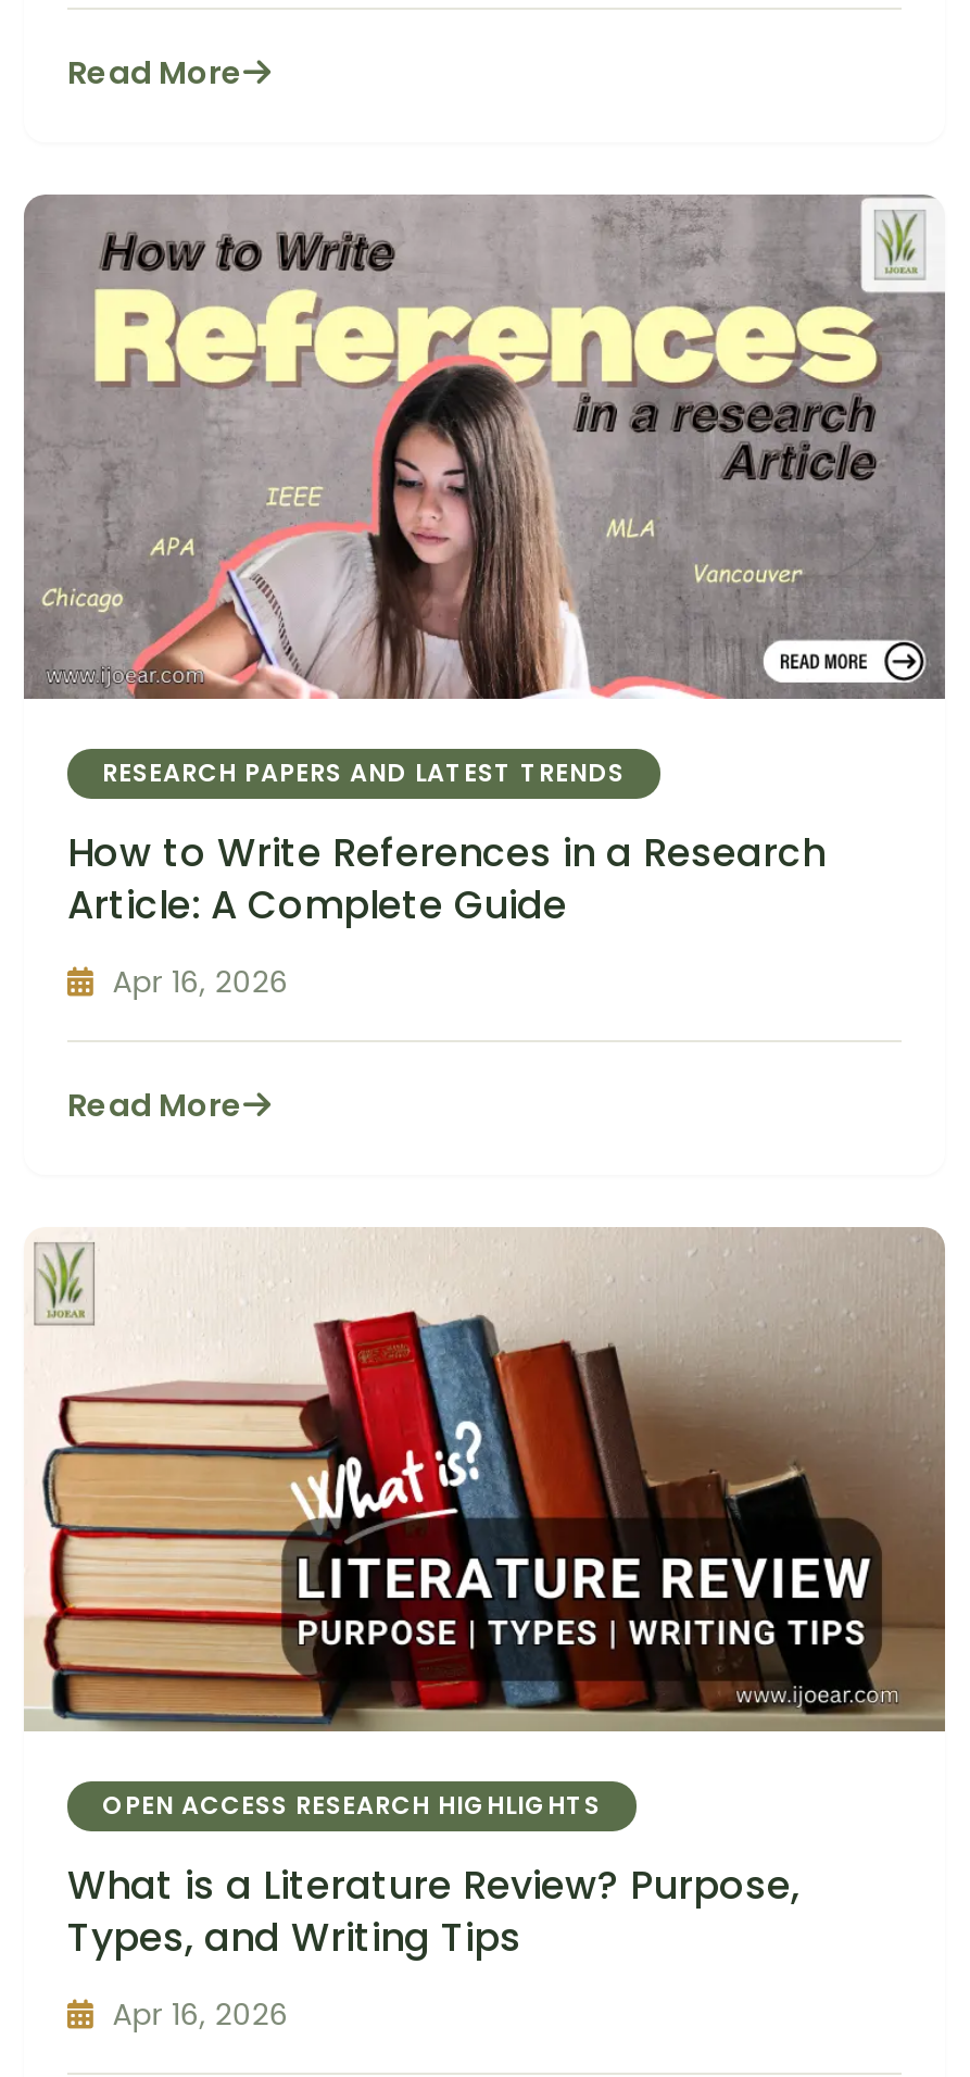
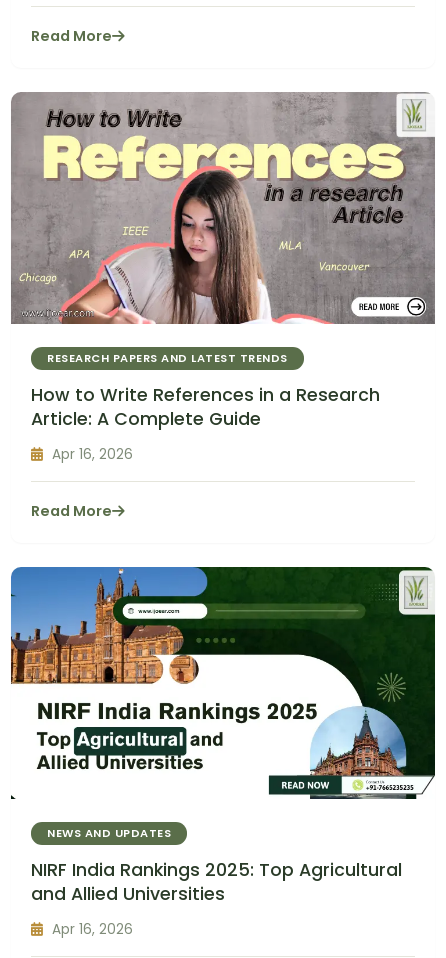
[24,1227,947,1823] [image] | OPEN ACCESS RESEARCH HIGHLIGHTS -> [10,566,436,841] [image] | NEWS AND UPDATES
[67,1860,799,1964] What is a Literature Review? Purpose, | Types, and Writing Tips -> [31,858,402,906] NIRF India Rankings 2025: Top Agricultural | and Allied Universities

